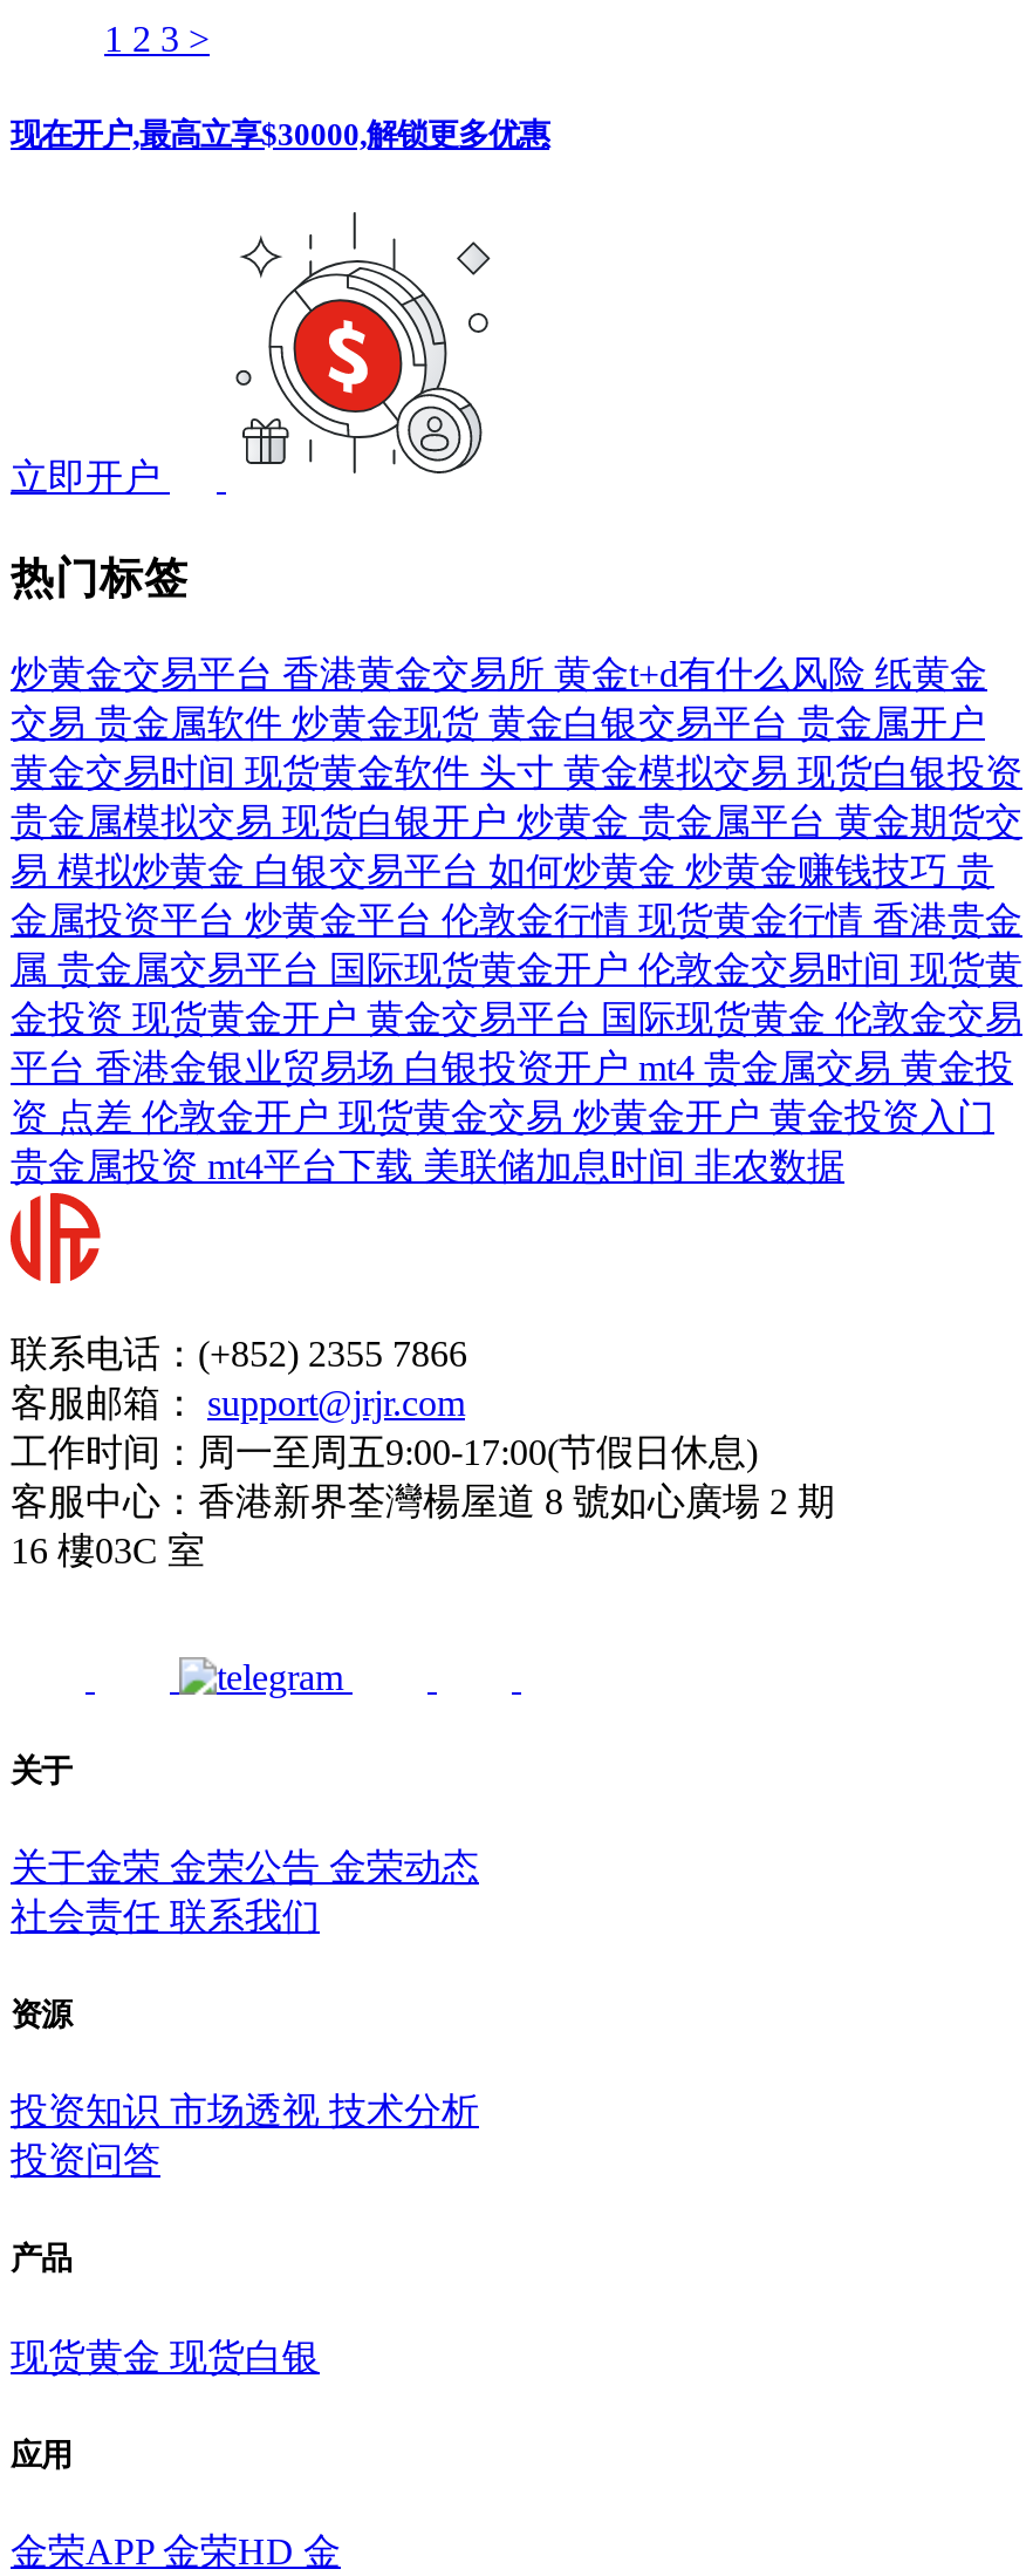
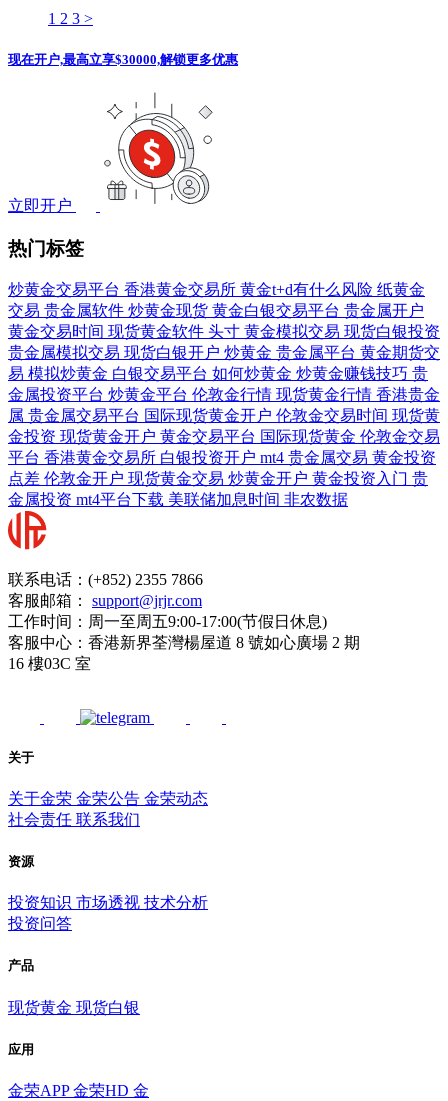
[11,1048,1013,1187] 平台香港金银业贸易场白银投资开户mt4贵金属交易黄金投 | 资点差伦敦金开户现货黄金交易炒黄金开户黄金投资入门 | 贵金属投资mt4平台下载美联储加息时间非农数据 -> [8,449,436,508] 平台香港黄金交易所白银投资开户mt4贵金属交易黄金投资 | 点差伦敦金开户现货黄金交易炒黄金开户黄金投资入门贵 | 金属投资mt4平台下载美联储加息时间非农数据

